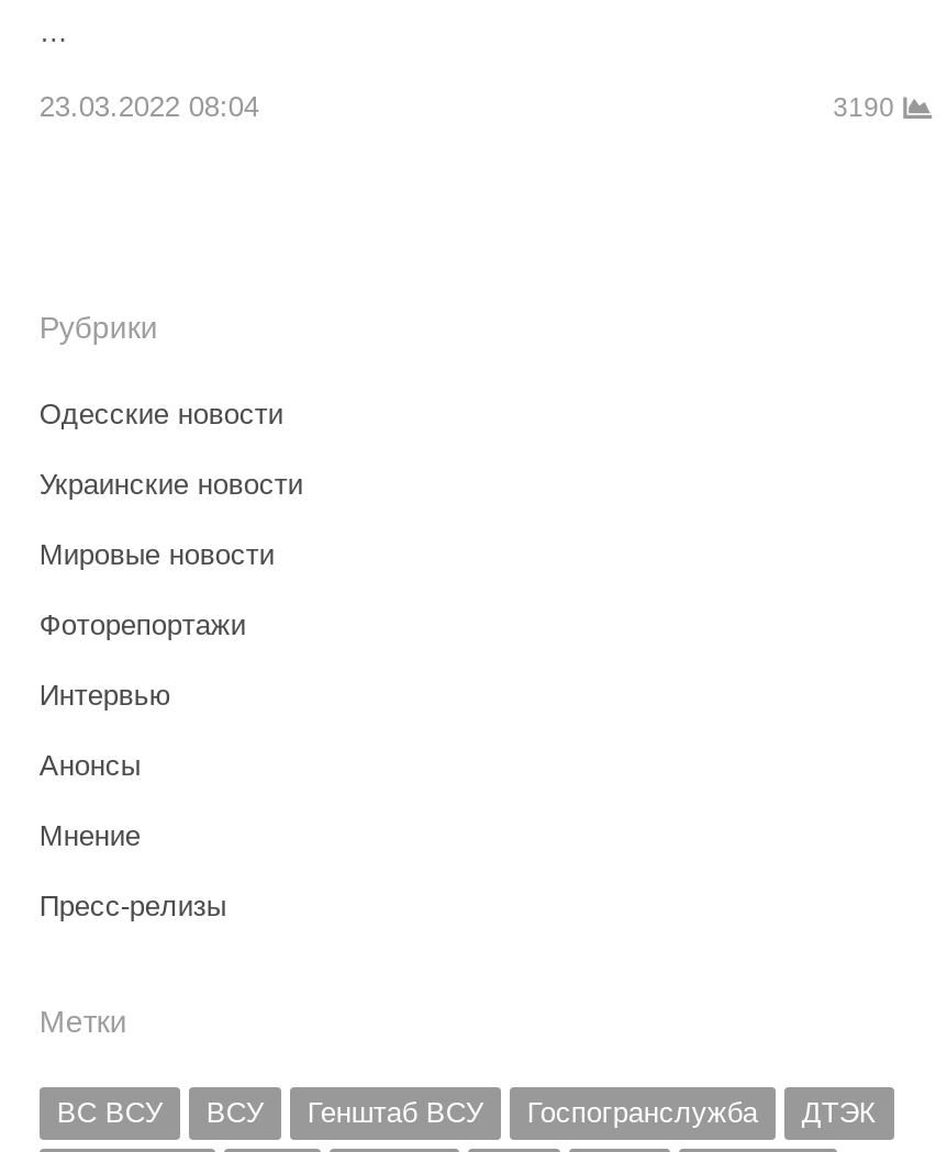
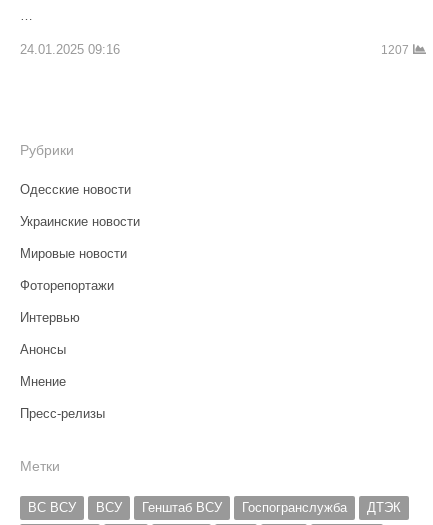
[39,90,259,123] 23.03.2022 08:04 -> [20,42,120,57] 24.01.2025 09:16
[833,92,894,123] 3190 -> [381,43,409,57] 1207

